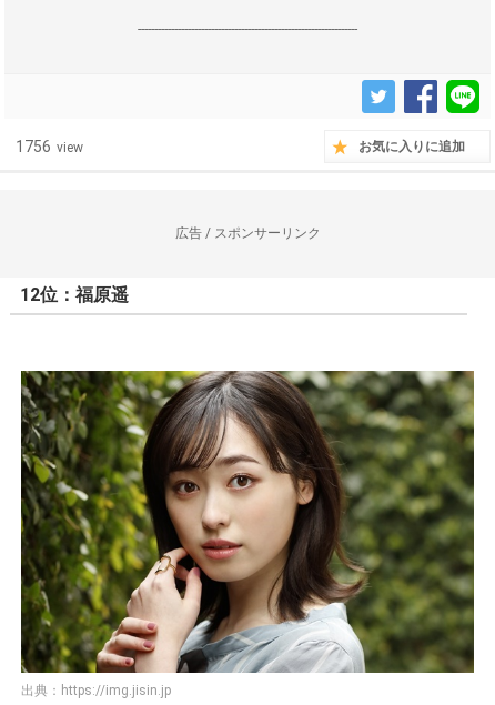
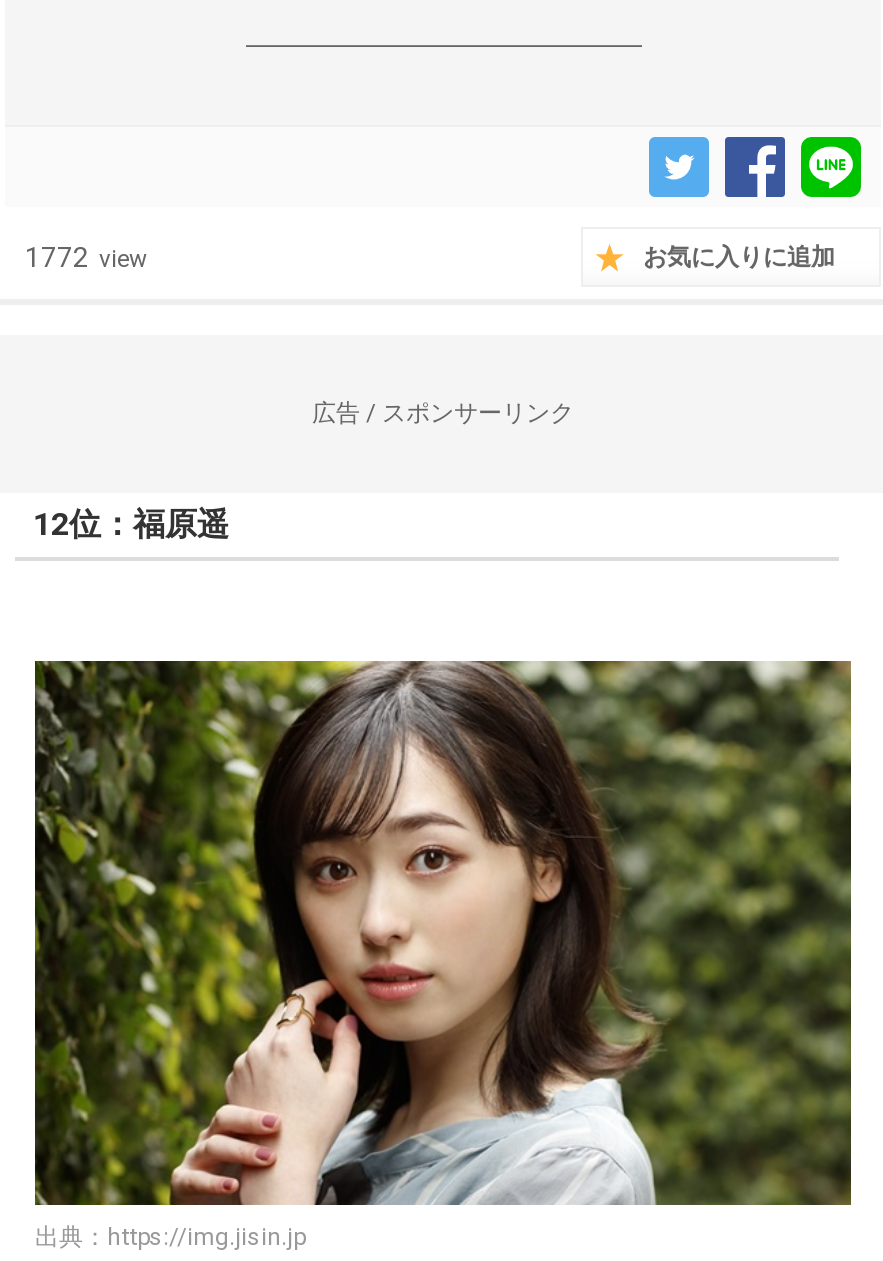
[16,138,83,155] 1756 view -> [25,241,147,273] 1772 view

